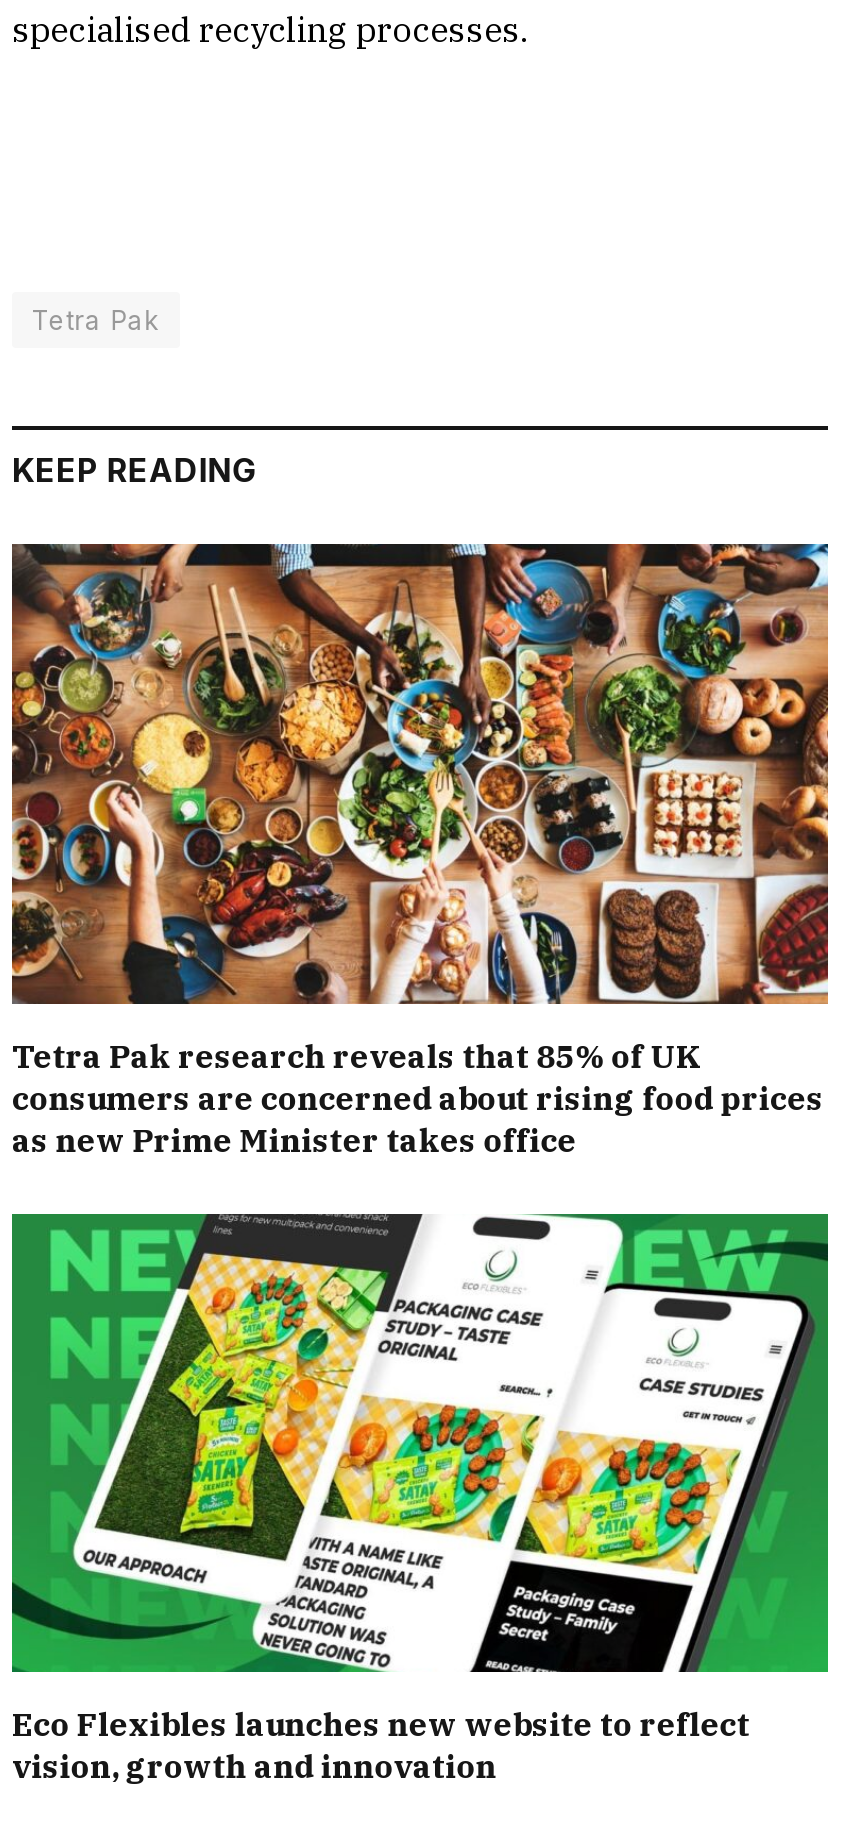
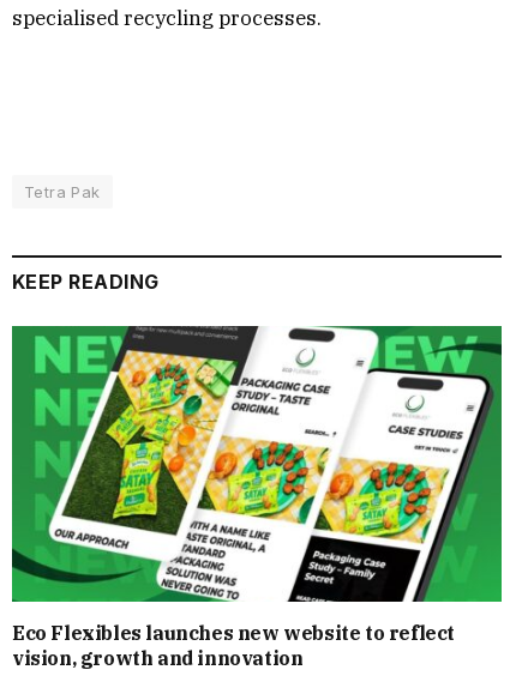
[10,542,830,1159] [image] | Tetra Pak research reveals that 85% of UK | consumers are concerned about rising food prices | as new Prime Minister takes office -> none

